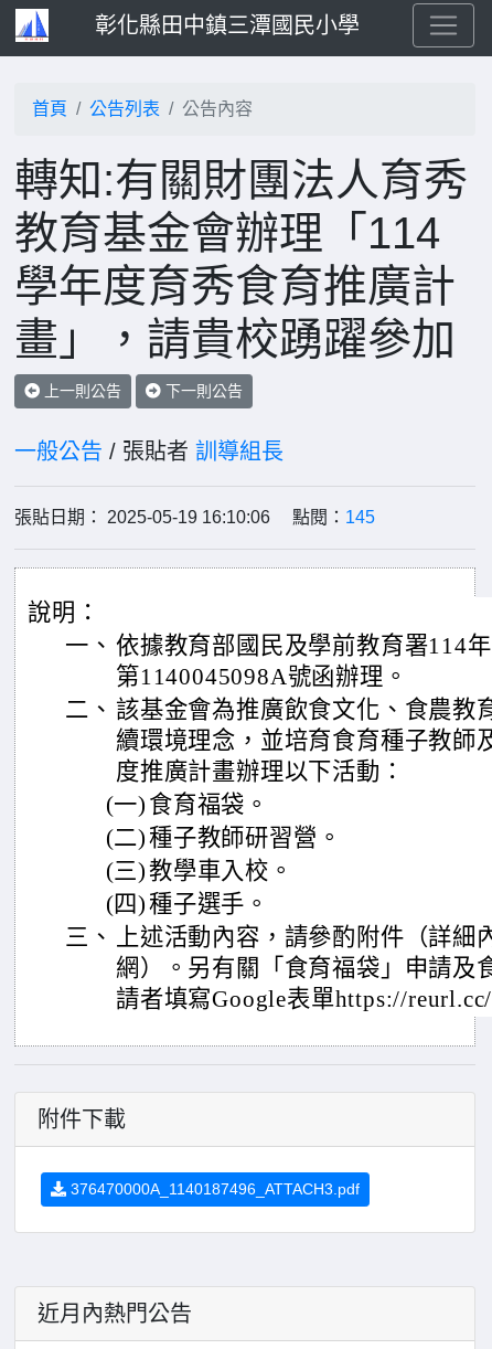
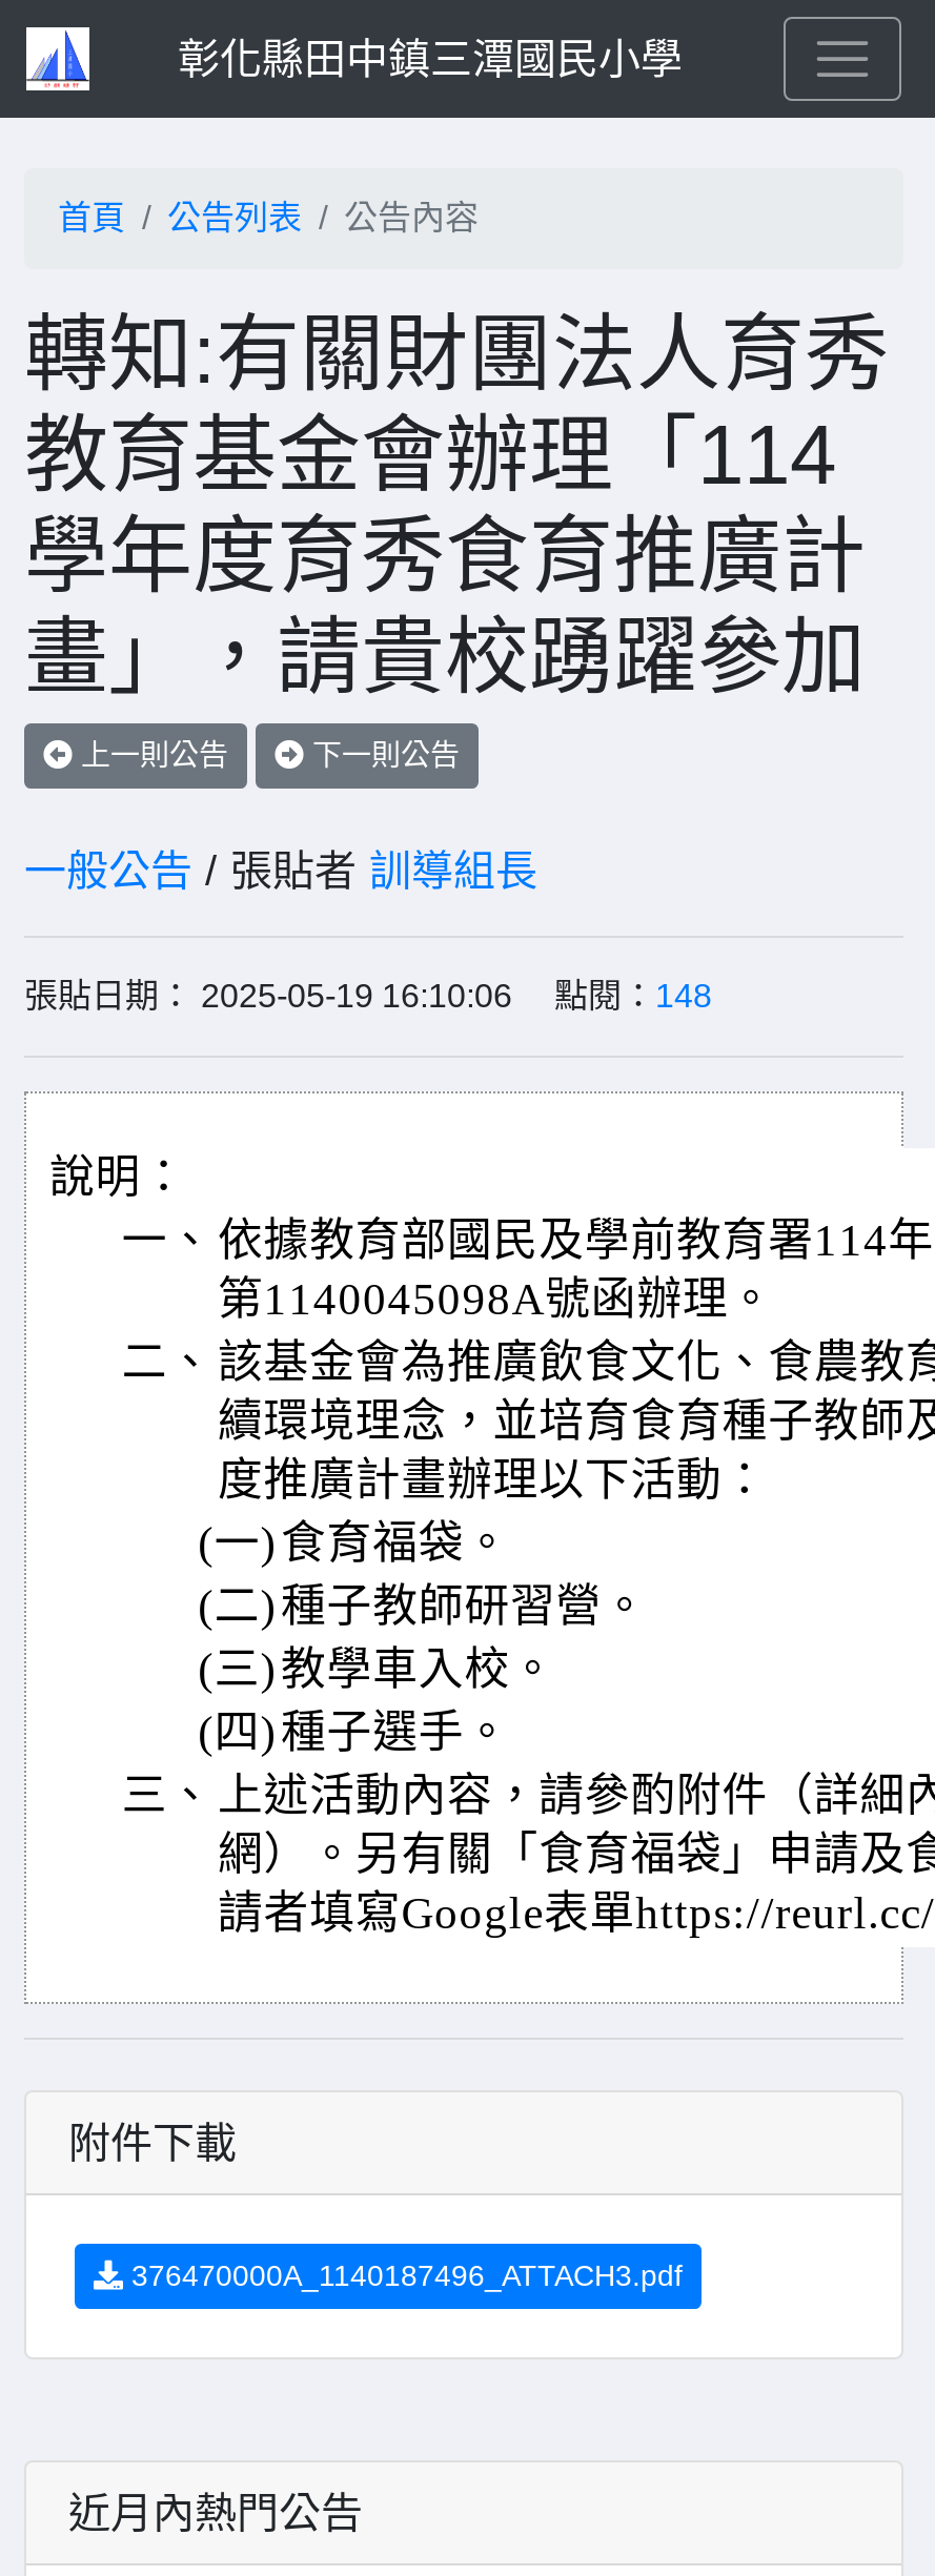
[14,508,375,527] 張貼日期： 2025-05-19 16:10:06 點閱：145 -> [24,978,712,1014] 張貼日期： 2025-05-19 16:10:06 點閱：148

